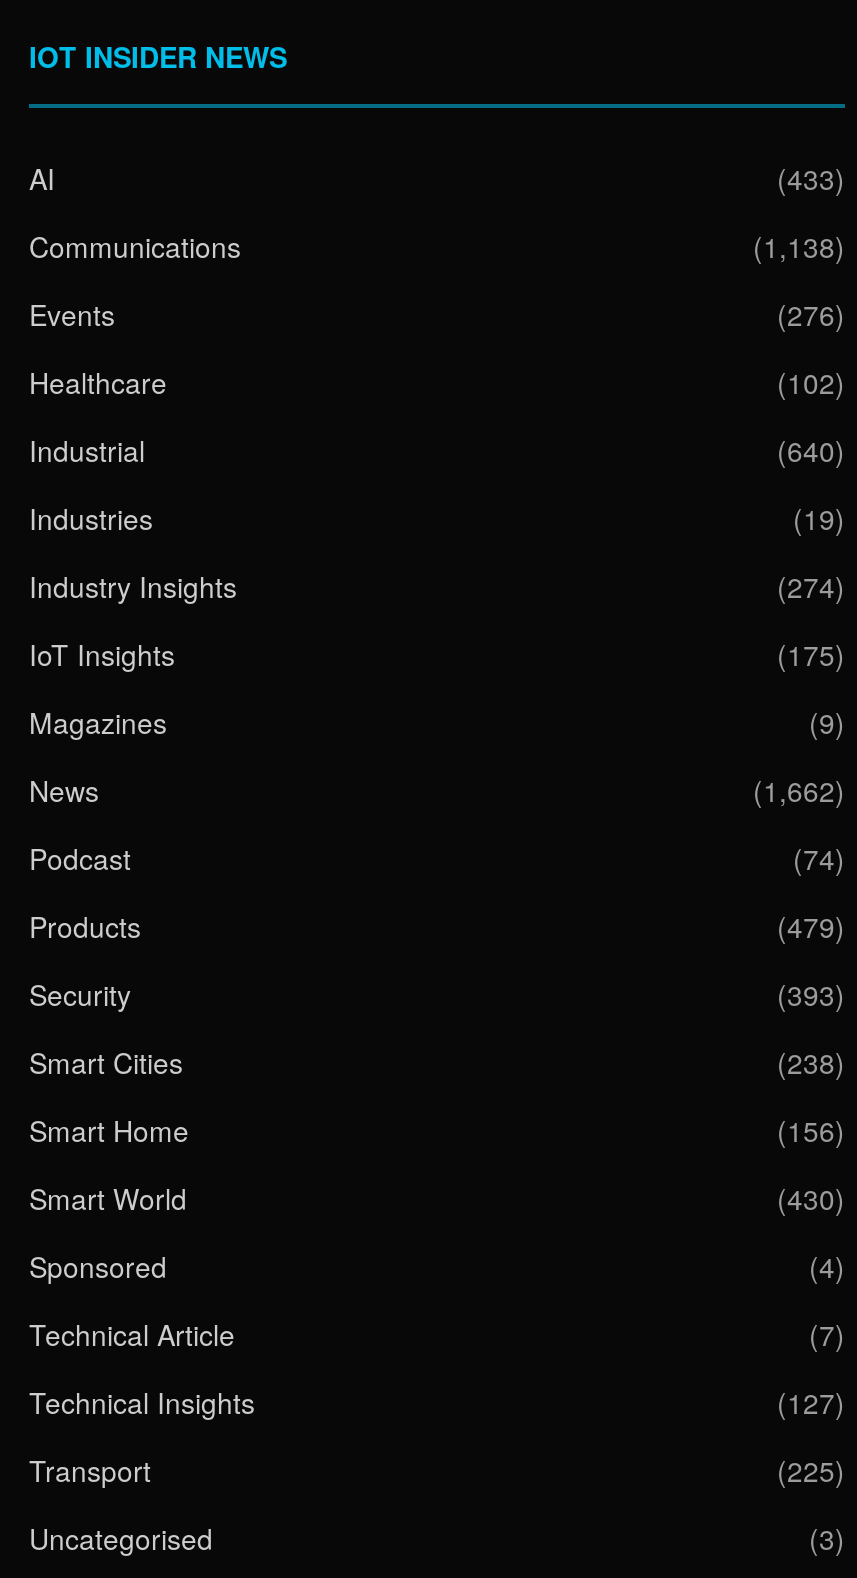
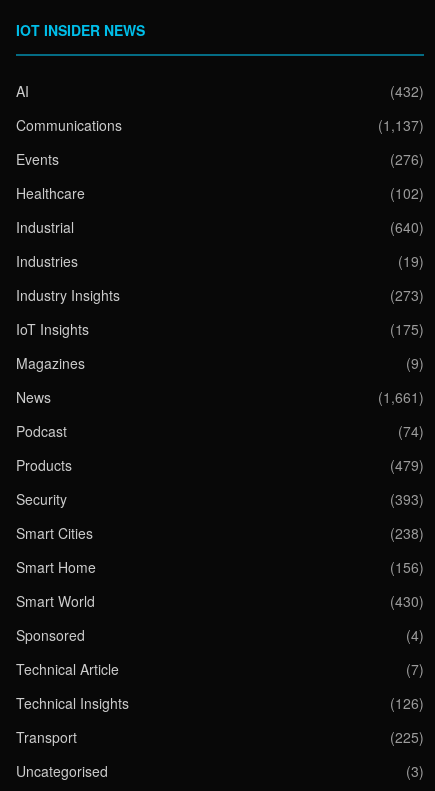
[777,158,845,198] (433) -> [390,81,424,101] (432)
[753,226,845,266] (1,138) -> [378,115,424,135] (1,137)
[777,566,845,606] (274) -> [390,285,424,305] (273)
[753,770,845,810] (1,662) -> [378,387,424,407] (1,661)
[777,1382,845,1422] (127) -> [390,693,424,713] (126)

